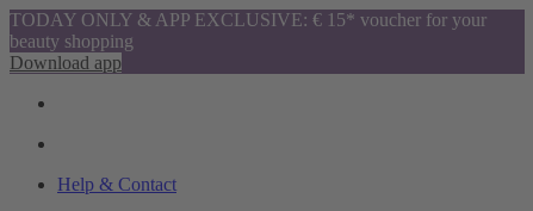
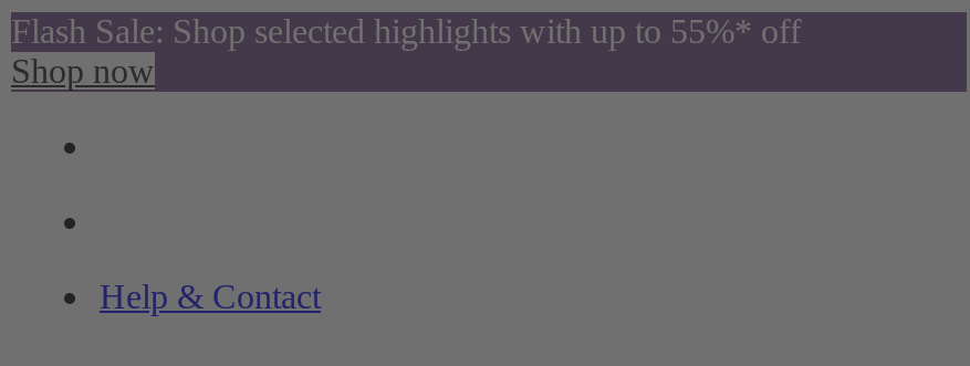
[10,10,486,73] TODAY ONLY & APP EXCLUSIVE: € 15* voucher for your | beauty shopping | Download app -> [11,12,801,90] Flash Sale: Shop selected highlights with up to 55%* off | Shop now

